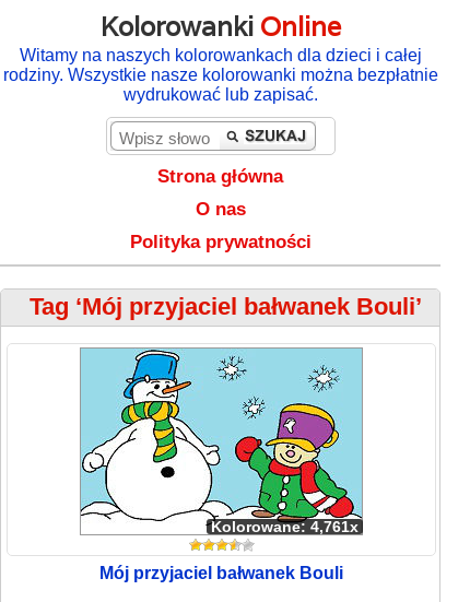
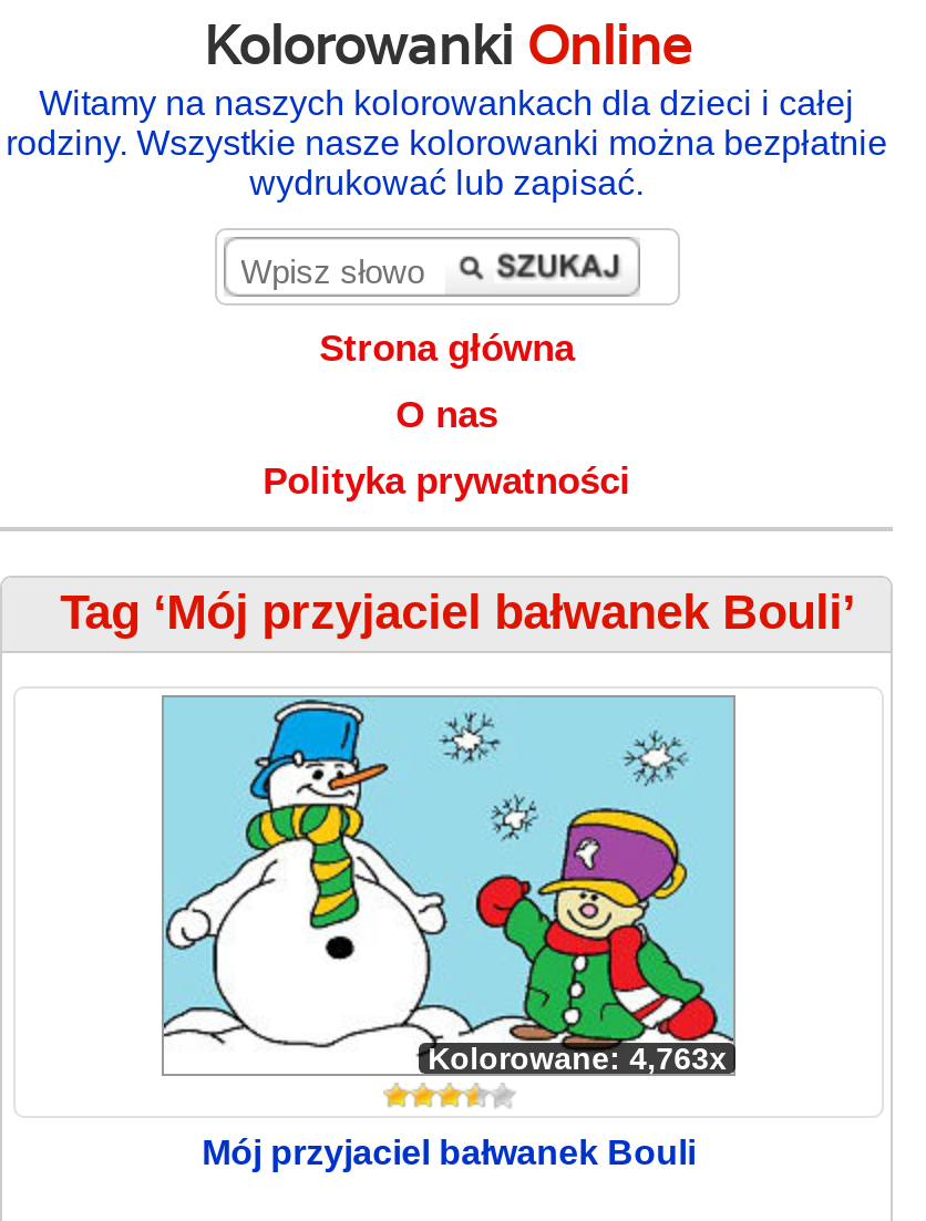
[211,518,359,535] Kolorowane: 4,761x -> [428,1041,727,1076] Kolorowane: 4,763x

